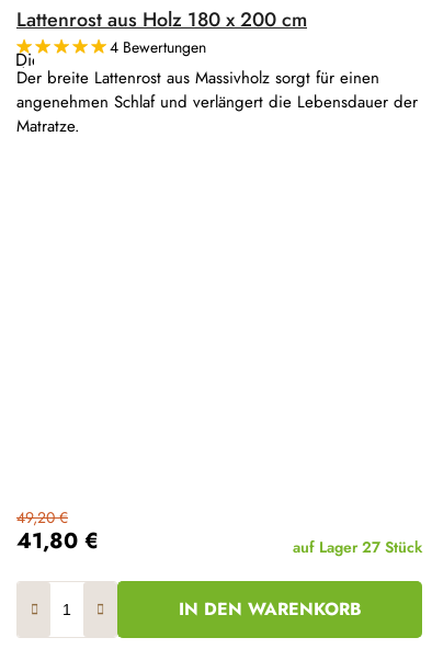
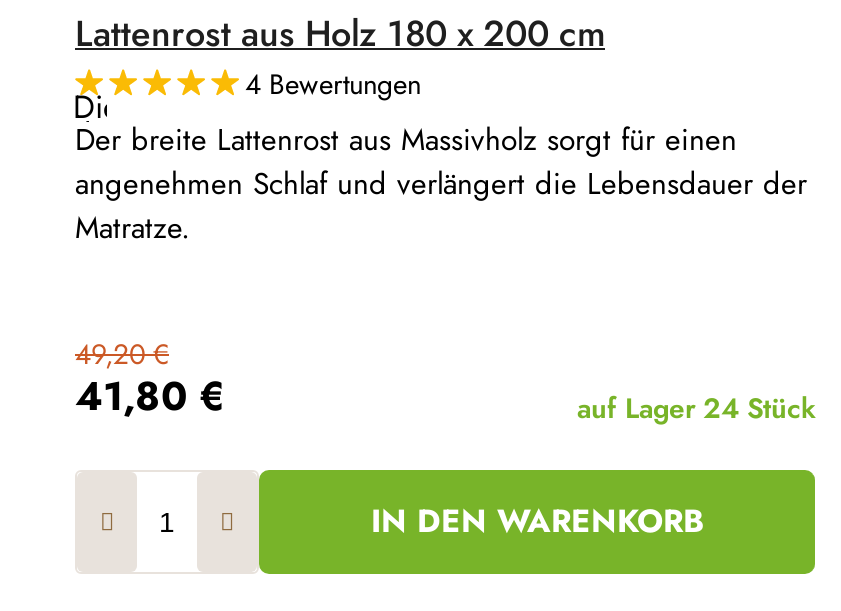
[293,536,422,558] auf Lager 27 Stück -> [577,389,815,429] auf Lager 24 Stück

